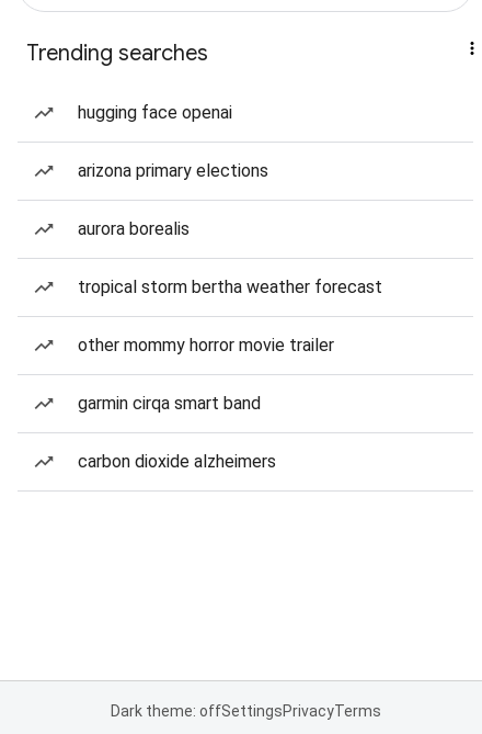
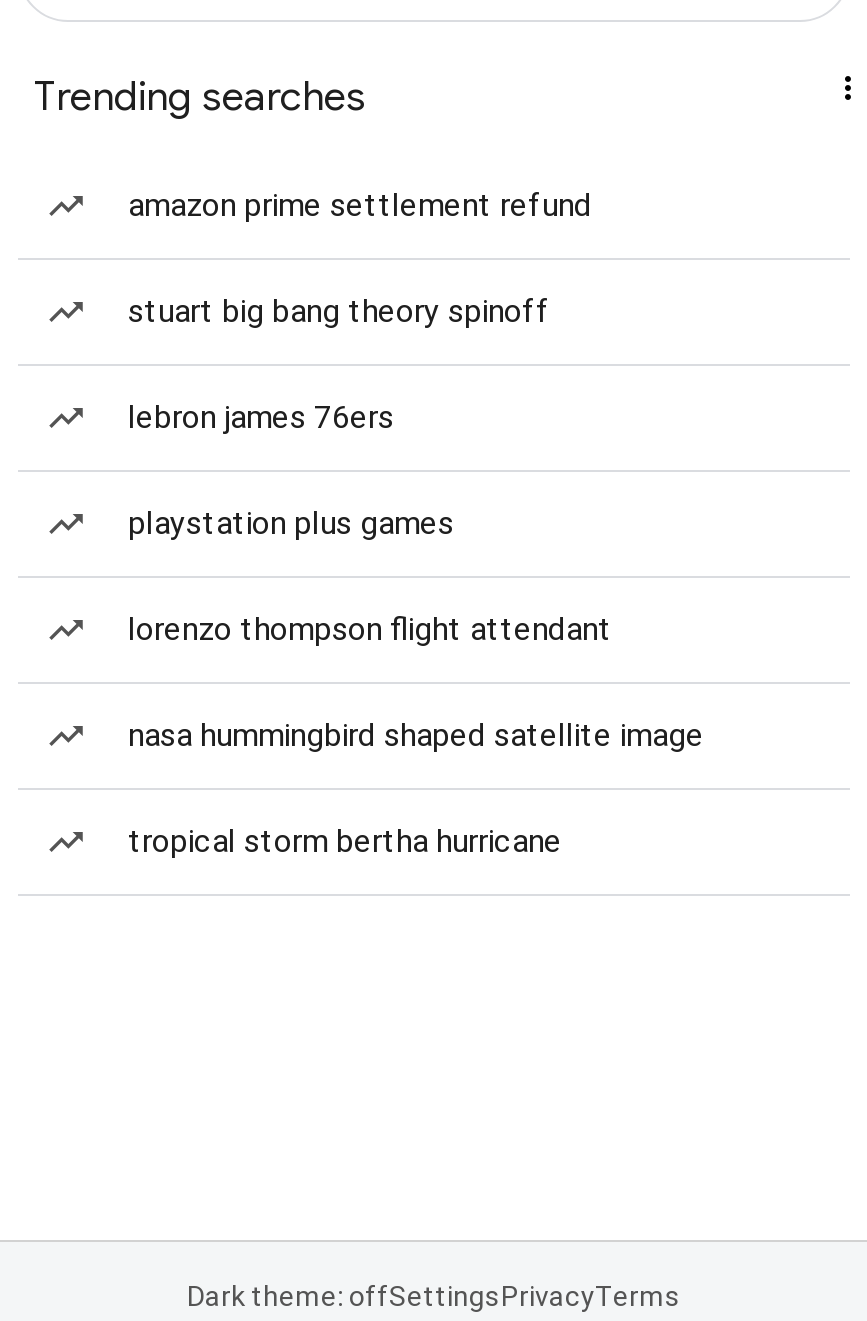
[78,102,232,123] hugging face openai -> [128,186,592,224] amazon prime settlement refund
[78,160,268,181] arizona primary elections -> [128,292,550,330] stuart big bang theory spinoff
[78,218,190,239] aurora borealis -> [128,398,394,436] lebron james 76ers
[78,276,382,297] tropical storm bertha weather forecast -> [128,504,454,542] playstation plus games
[78,335,334,355] other mommy horror movie trailer -> [128,610,612,648] lorenzo thompson flight attendant
[78,393,261,414] garmin cirqa smart band -> [128,716,704,754] nasa hummingbird shaped satellite image
[78,451,276,472] carbon dioxide alzheimers -> [128,822,562,860] tropical storm bertha hurricane

